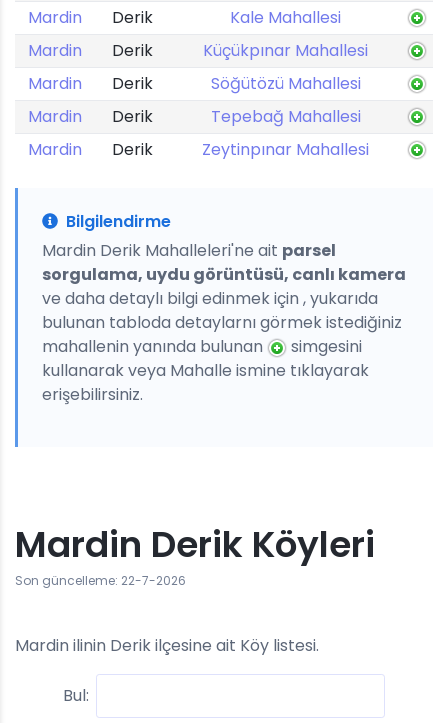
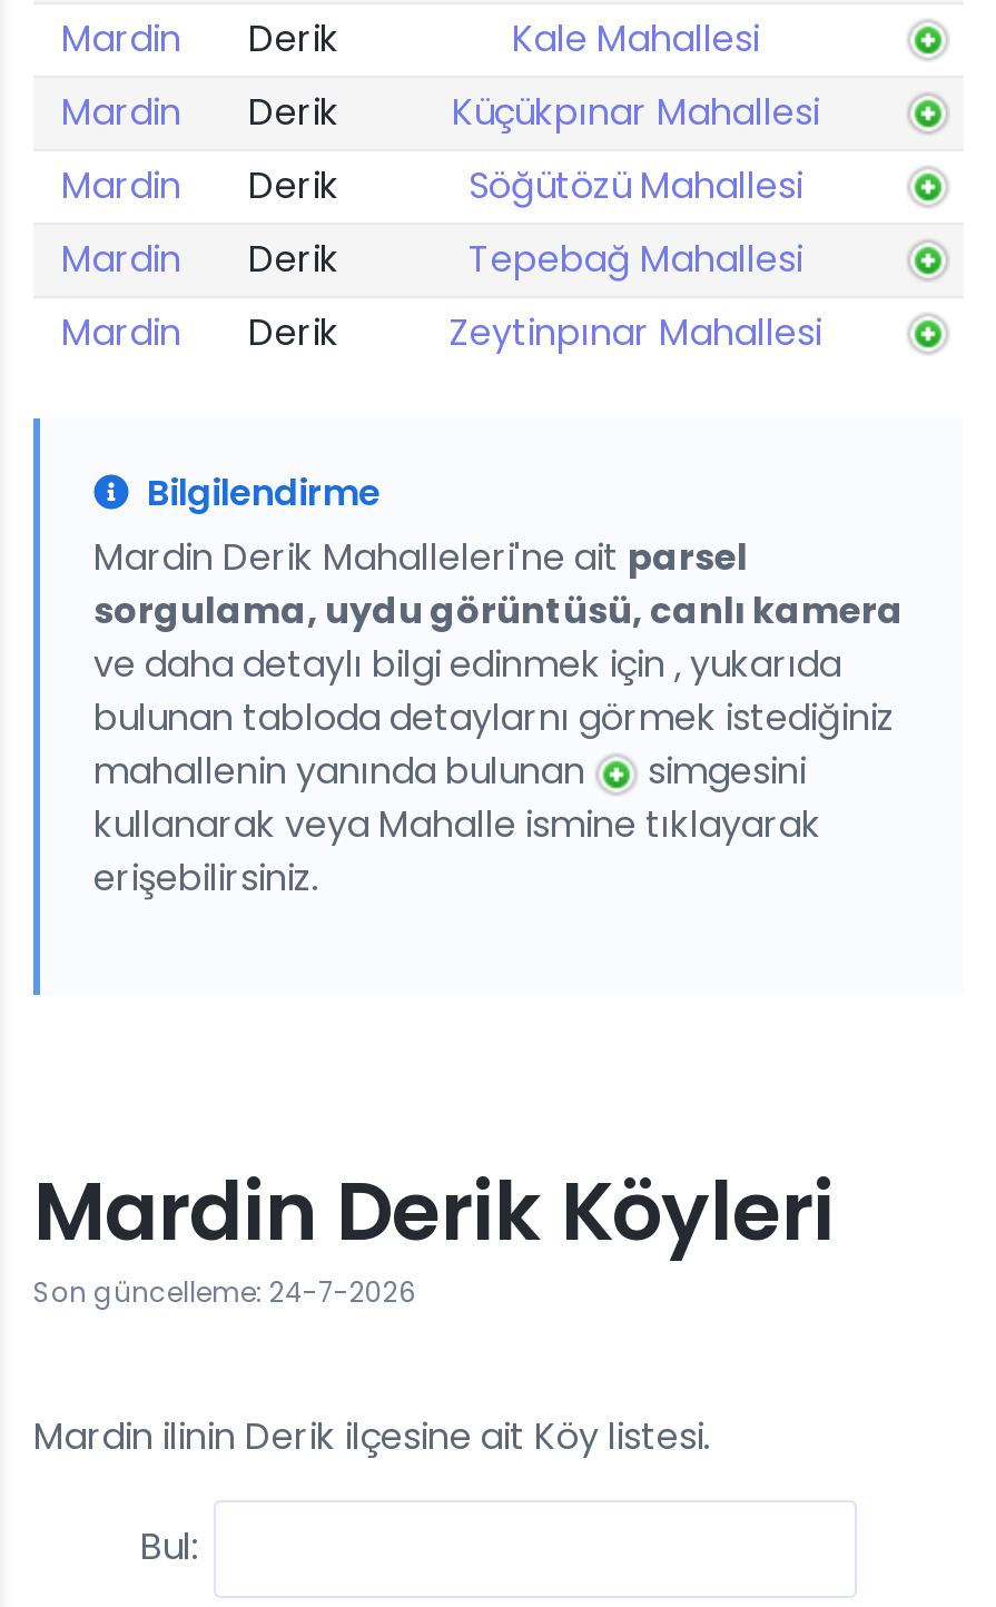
[15,572,186,589] Son güncelleme: 22-7-2026 -> [33,1273,416,1311] Son güncelleme: 24-7-2026

